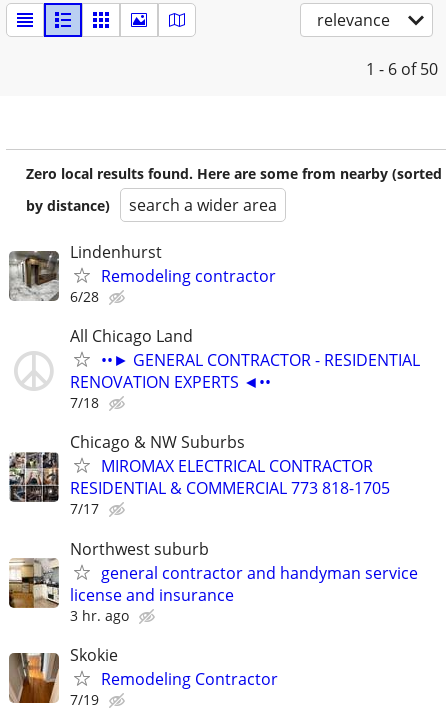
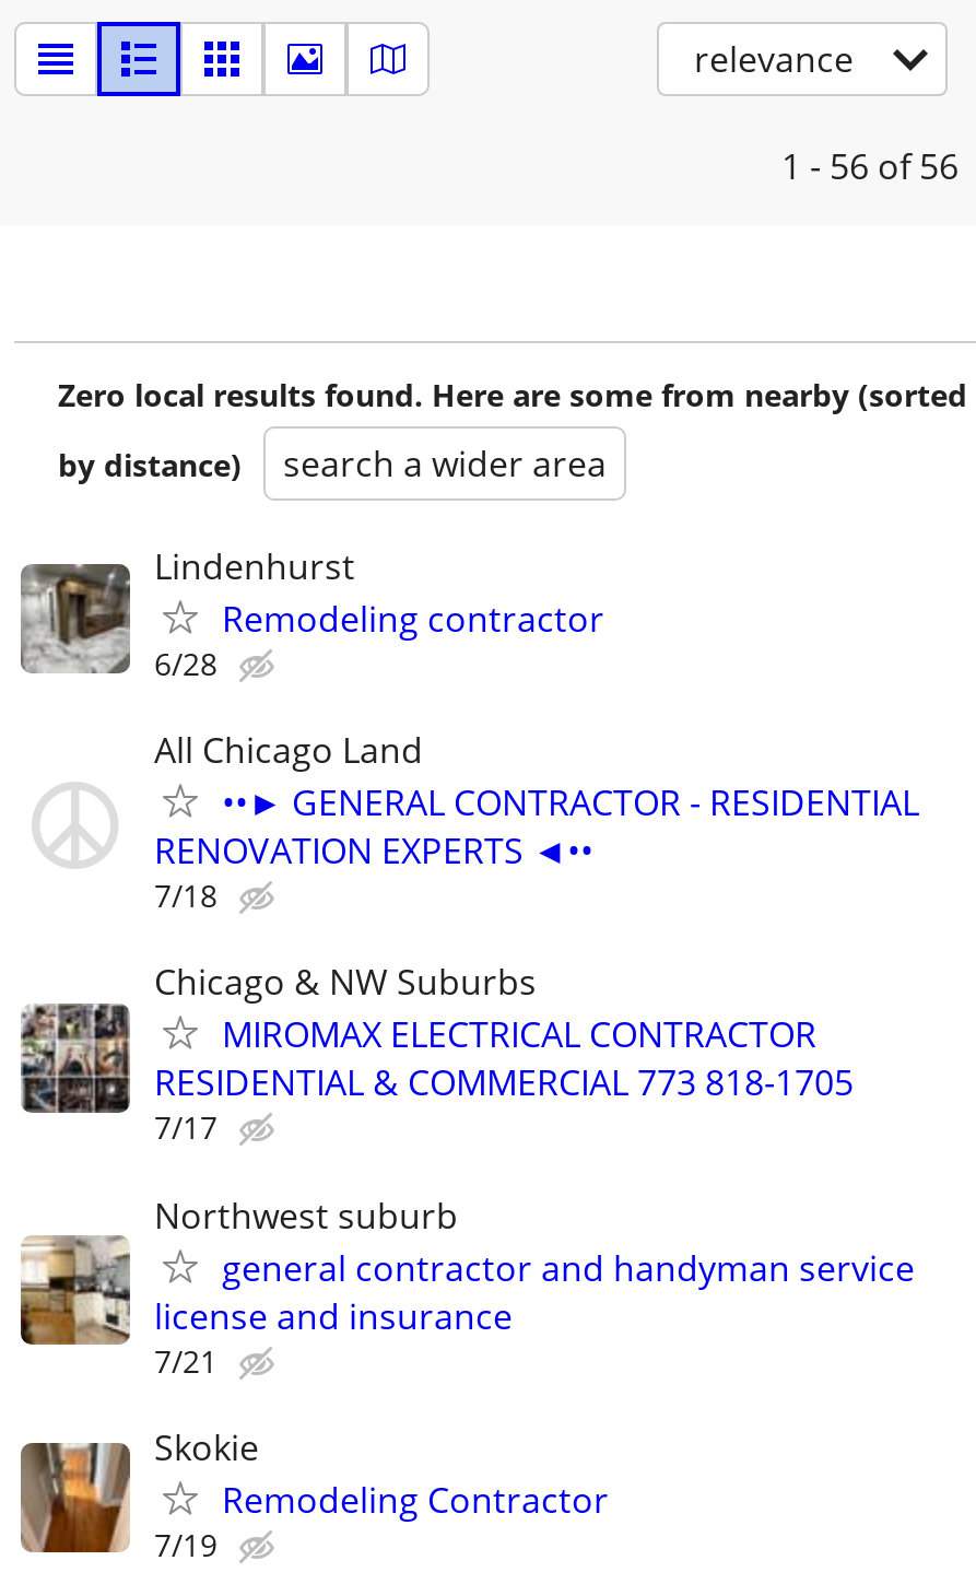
[366,58,438,80] 1 - 6 of 50 -> [781,142,959,190] 1 - 56 of 56
[70,606,129,625] 3 hr. ago -> [154,1339,217,1381] 7/21

